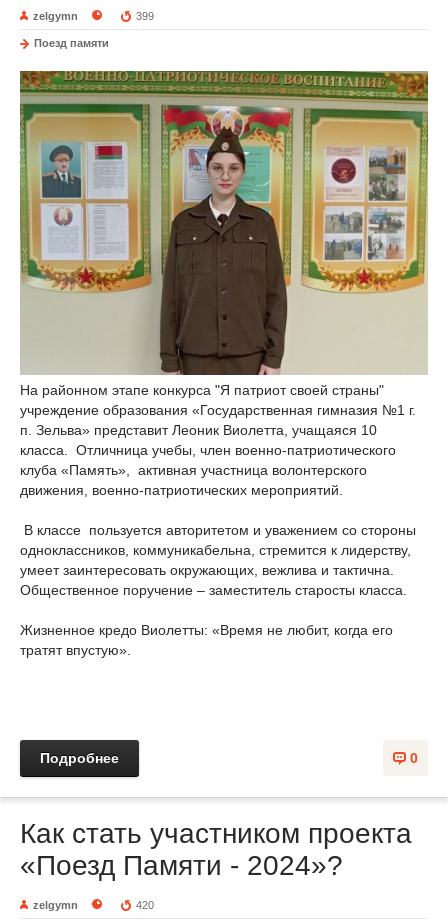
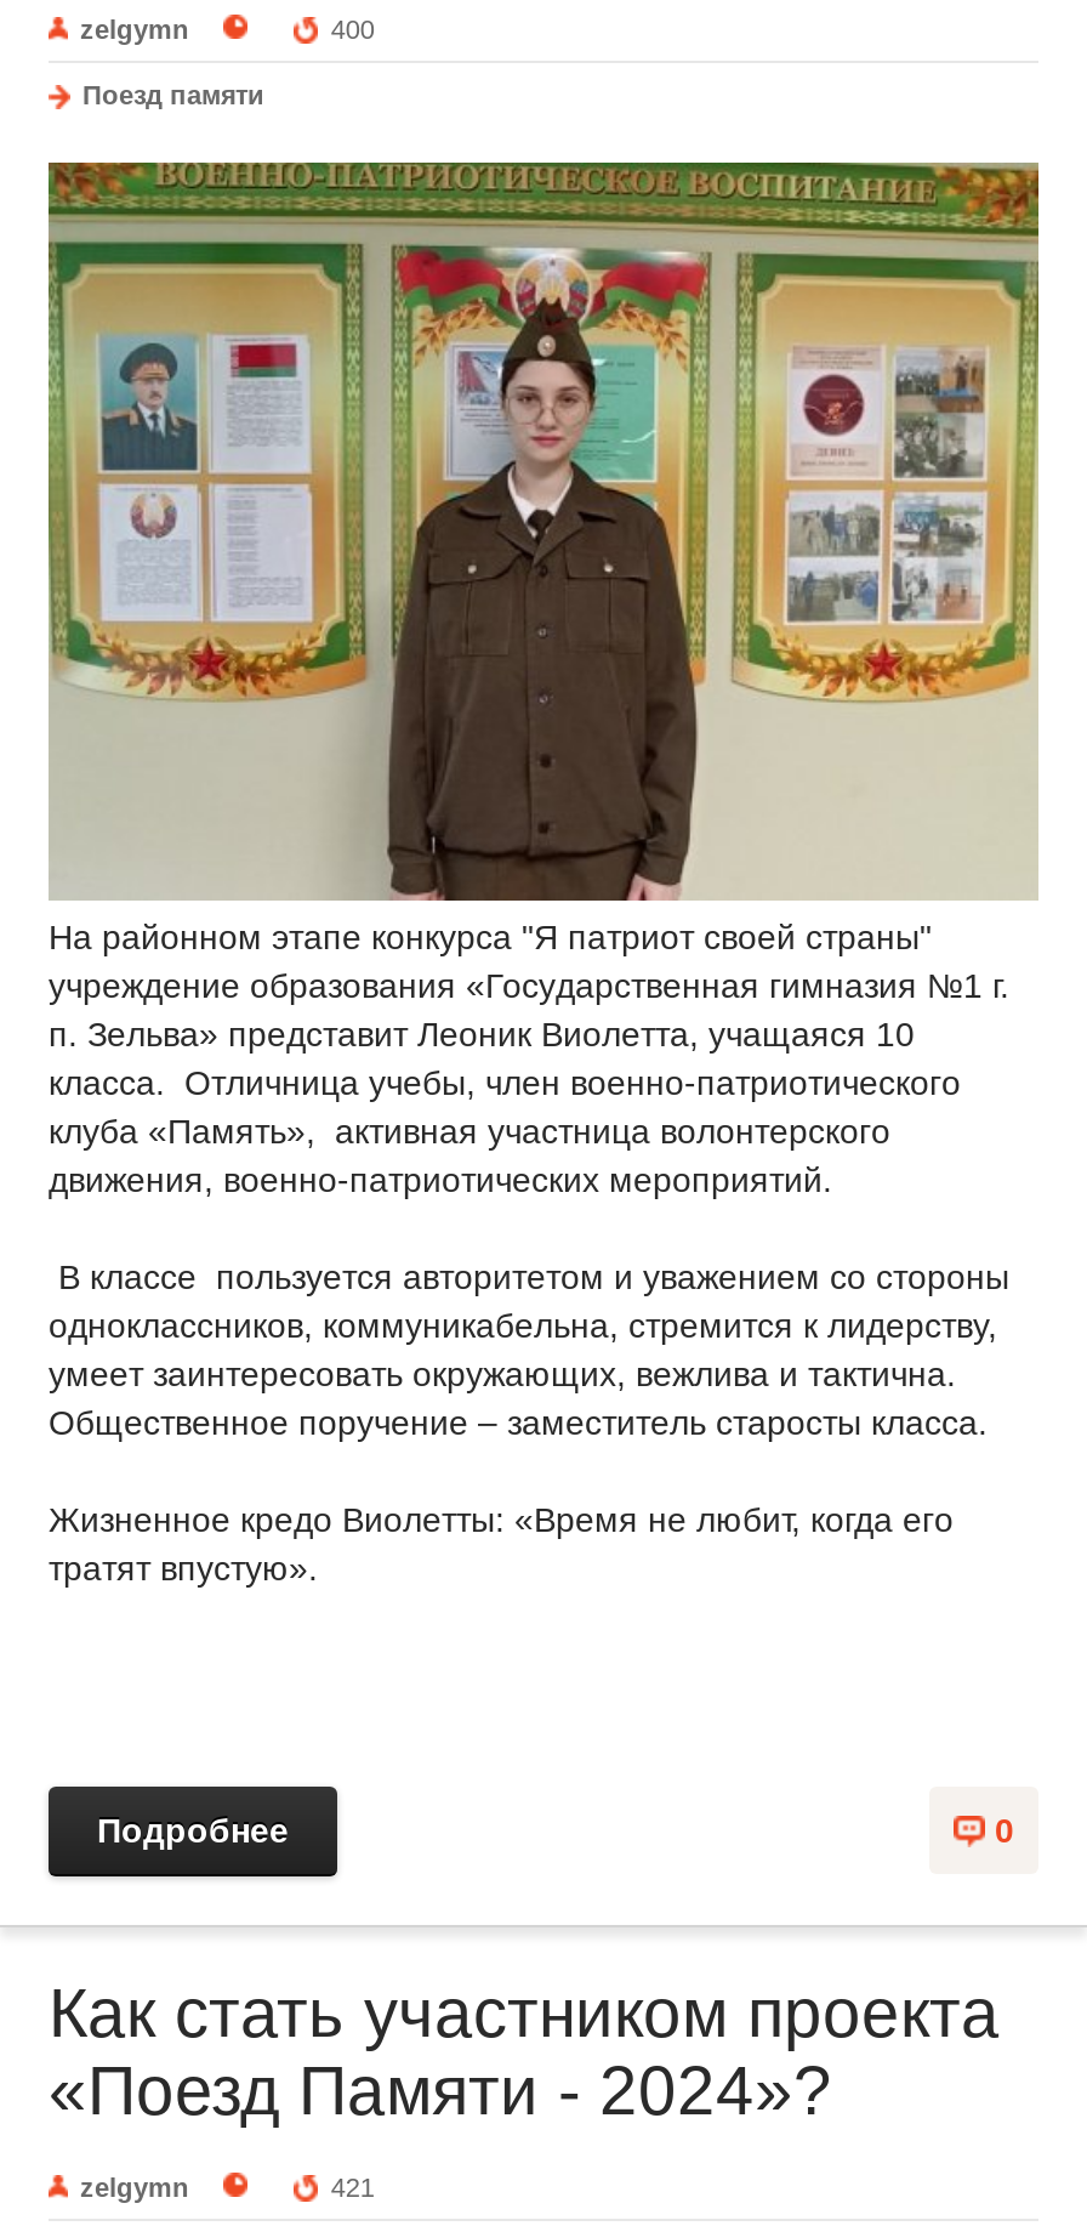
[136,10,154,22] 399 -> [331,15,375,44] 400
[136,898,154,910] 420 -> [331,2171,375,2201] 421

